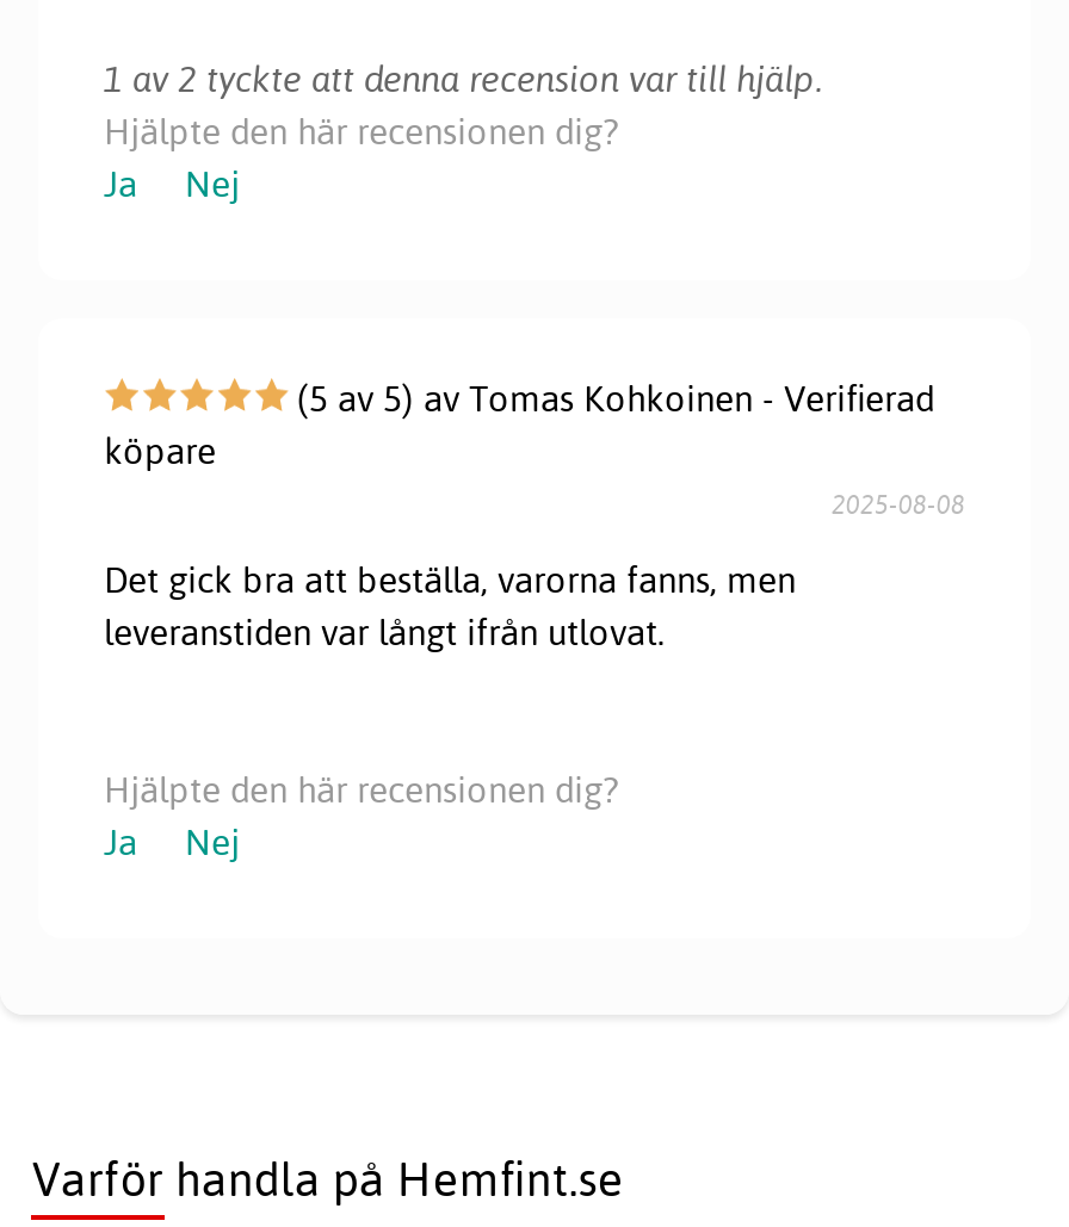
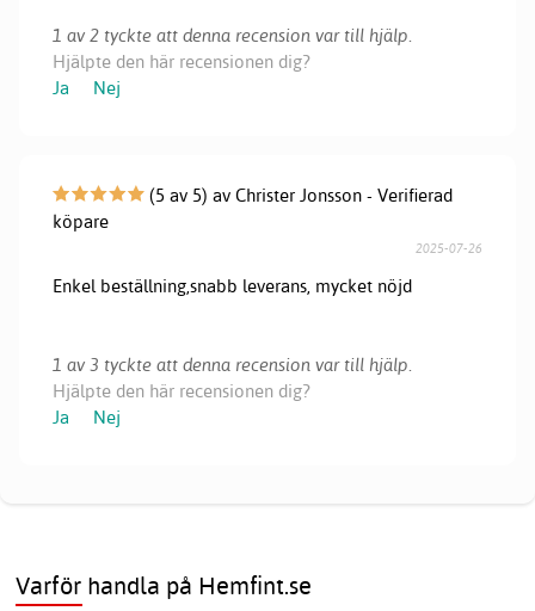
[288,375,934,420] (5 av 5) av Tomas Kohkoinen - Verifierad -> [144,183,452,206] (5 av 5) av Christer Jonsson - Verifierad
[104,487,965,654] 2025-08-08 | Det gick bra att beställa, varorna fanns, men | leveranstiden var långt ifrån utlovat. -> [52,239,483,375] 2025-07-26 | Enkel beställning,snabb leverans, mycket nöjd | 1 av 3 tyckte att denna recension var till hjälp.

